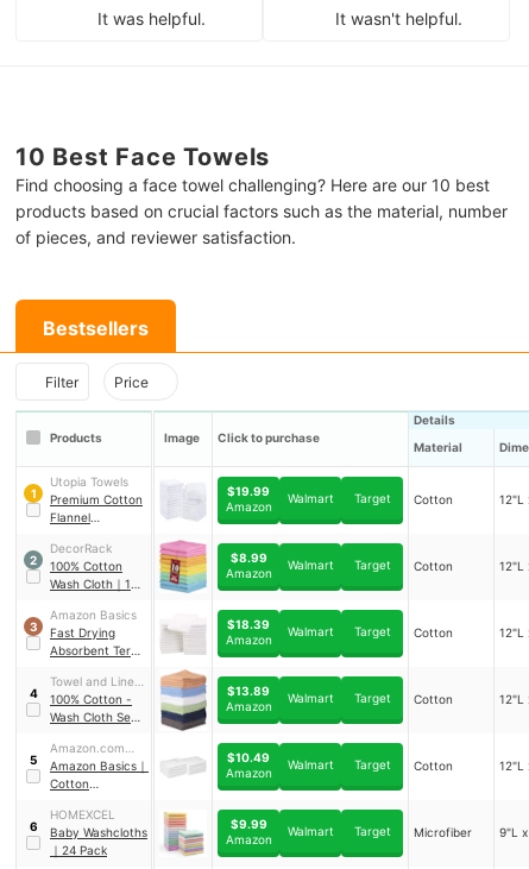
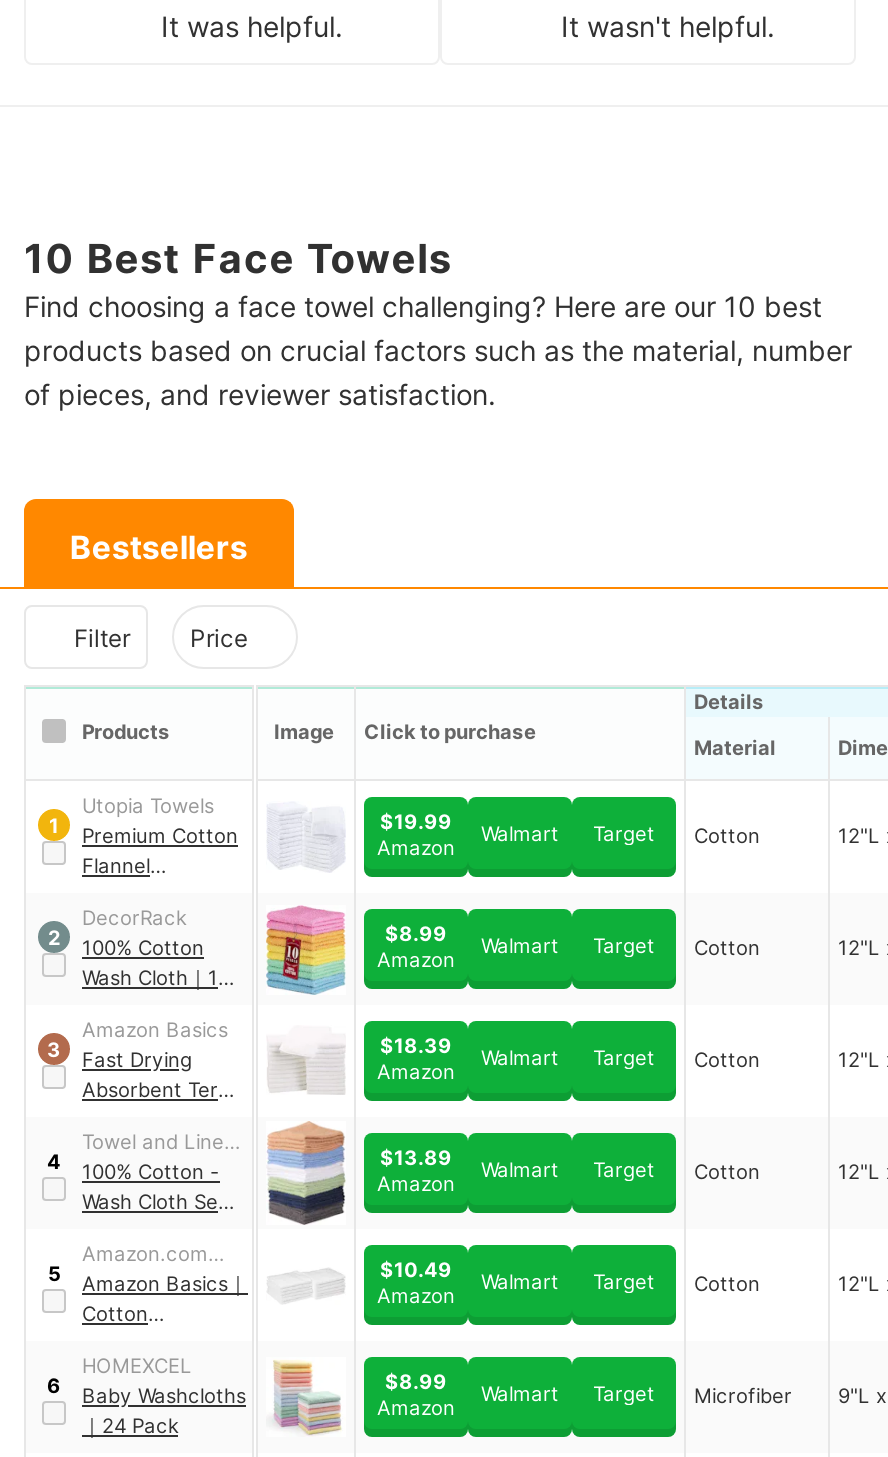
[230,816,267,831] $9.99 -> [385,1369,447,1393] $8.99

